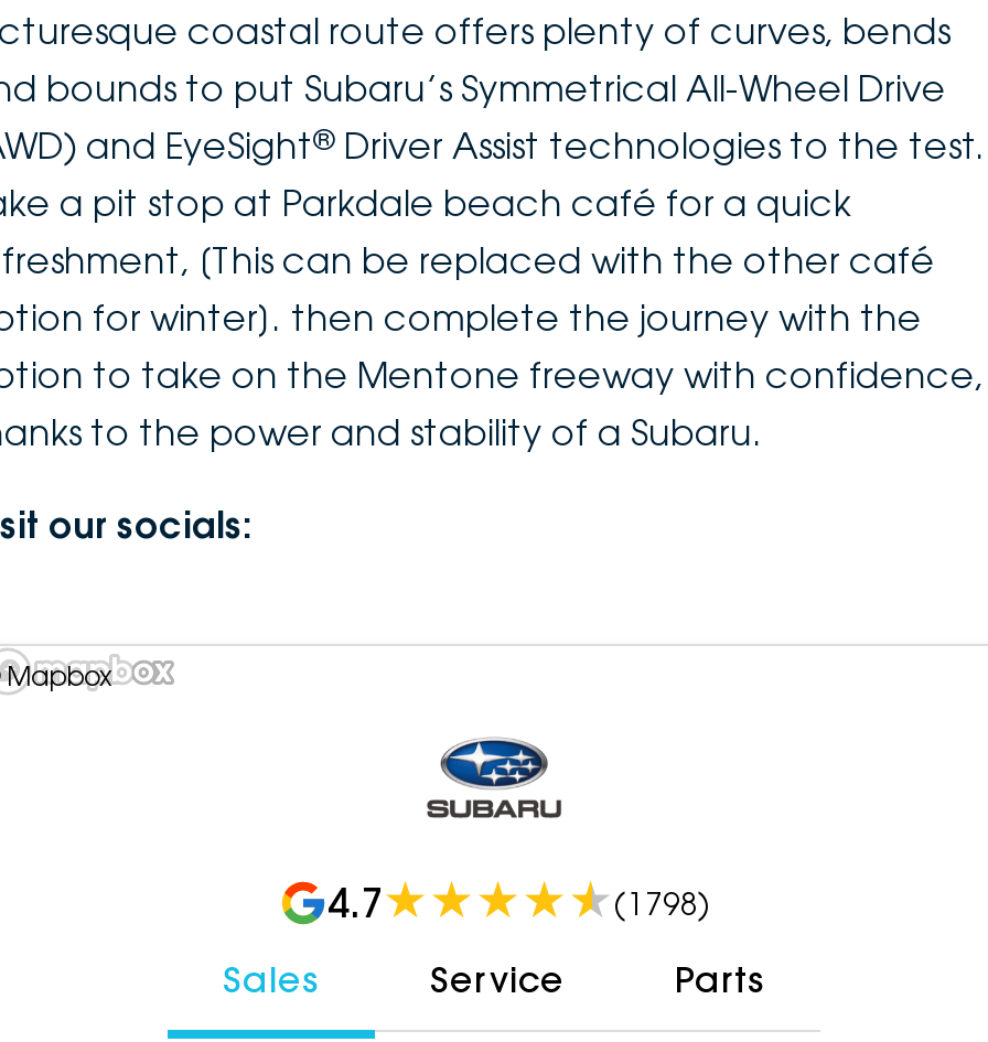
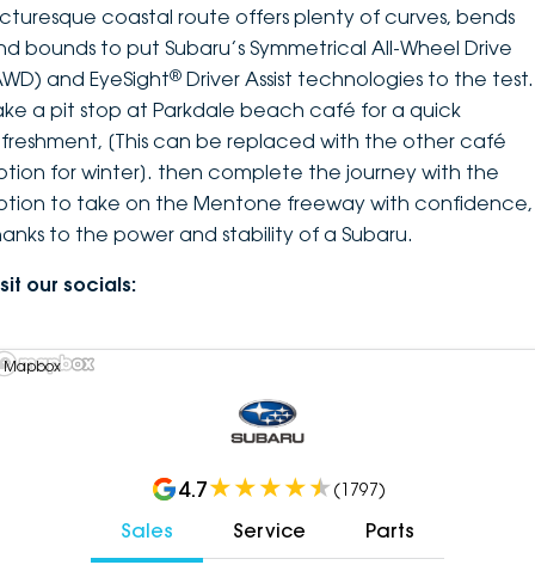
[614,884,711,921] (1798) -> [333,479,385,499] (1797)

